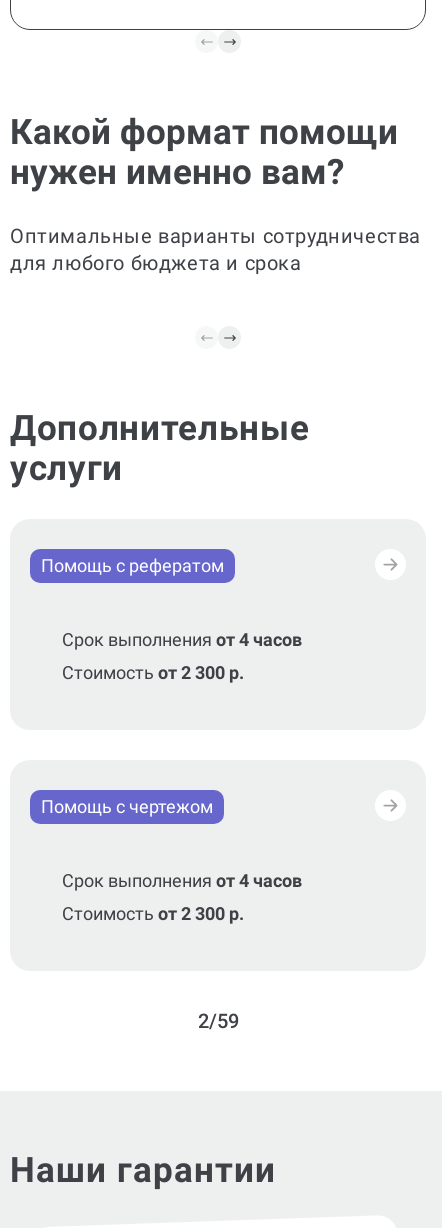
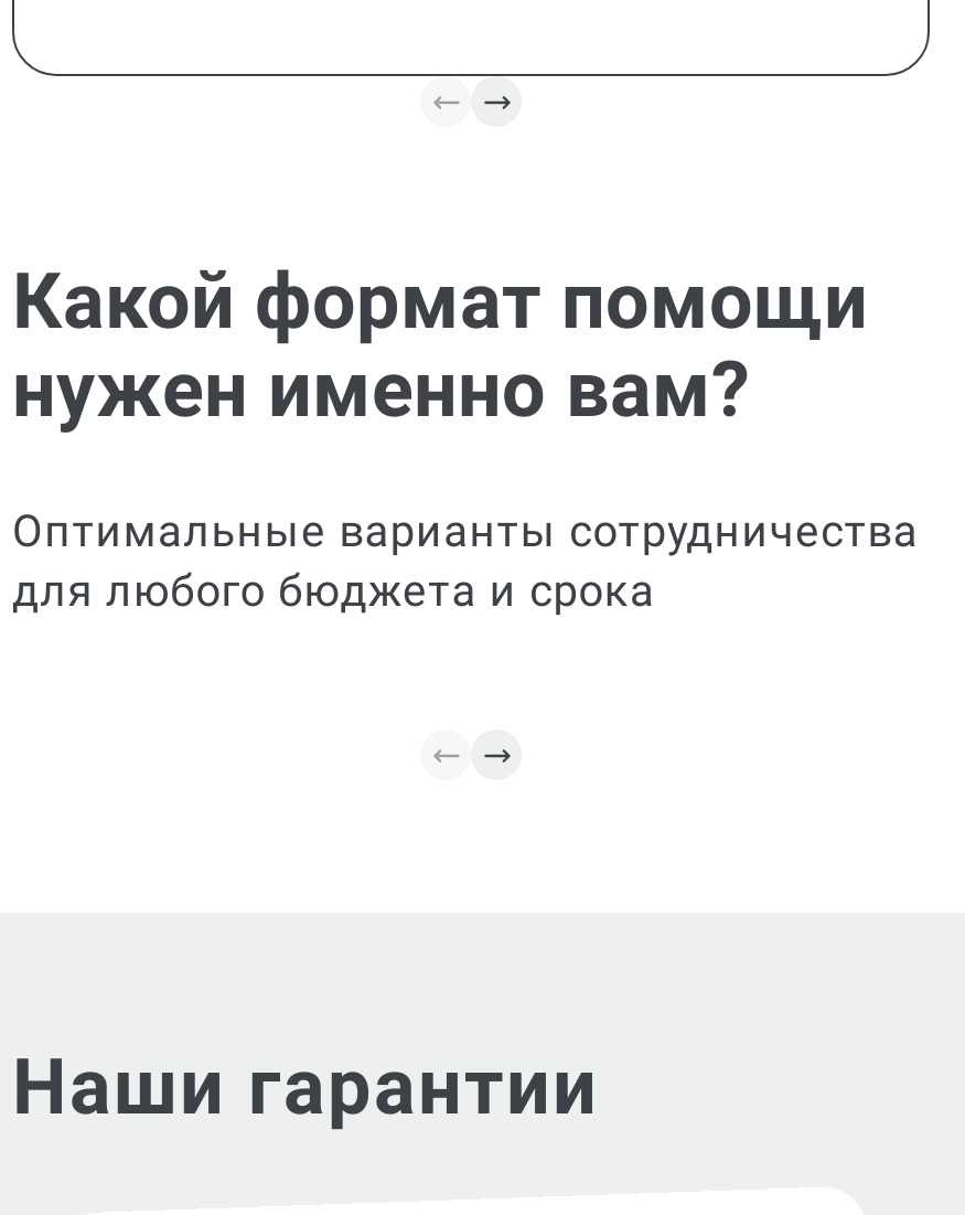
[10,407,309,575] Дополнительные | услуги | Помощь с рефератом -> none
[62,628,302,682] Срок выполнения от 4 часов | Стоимость от 2 300 р. -> none
[41,795,213,816] Помощь с чертежом -> none
[62,869,302,923] Срок выполнения от 4 часов | Стоимость от 2 300 р. -> none
[197,1008,238,1032] 2/59 -> none

